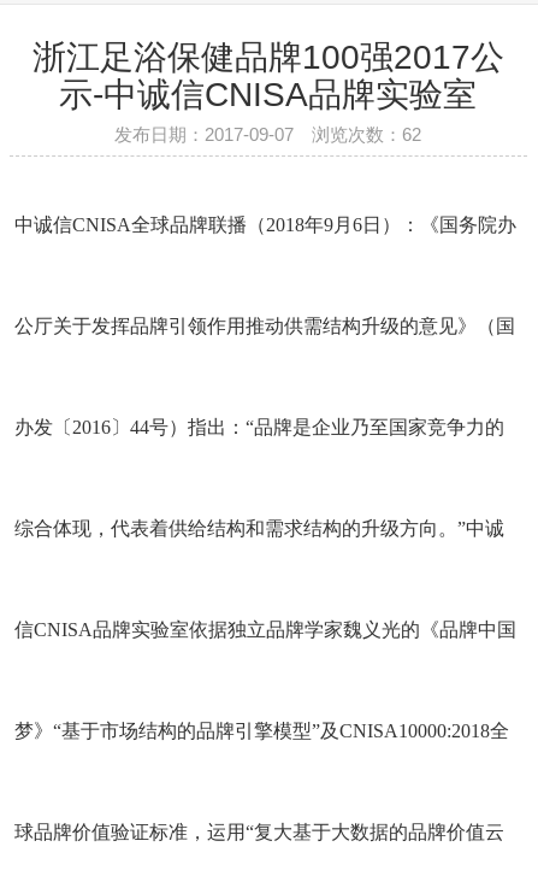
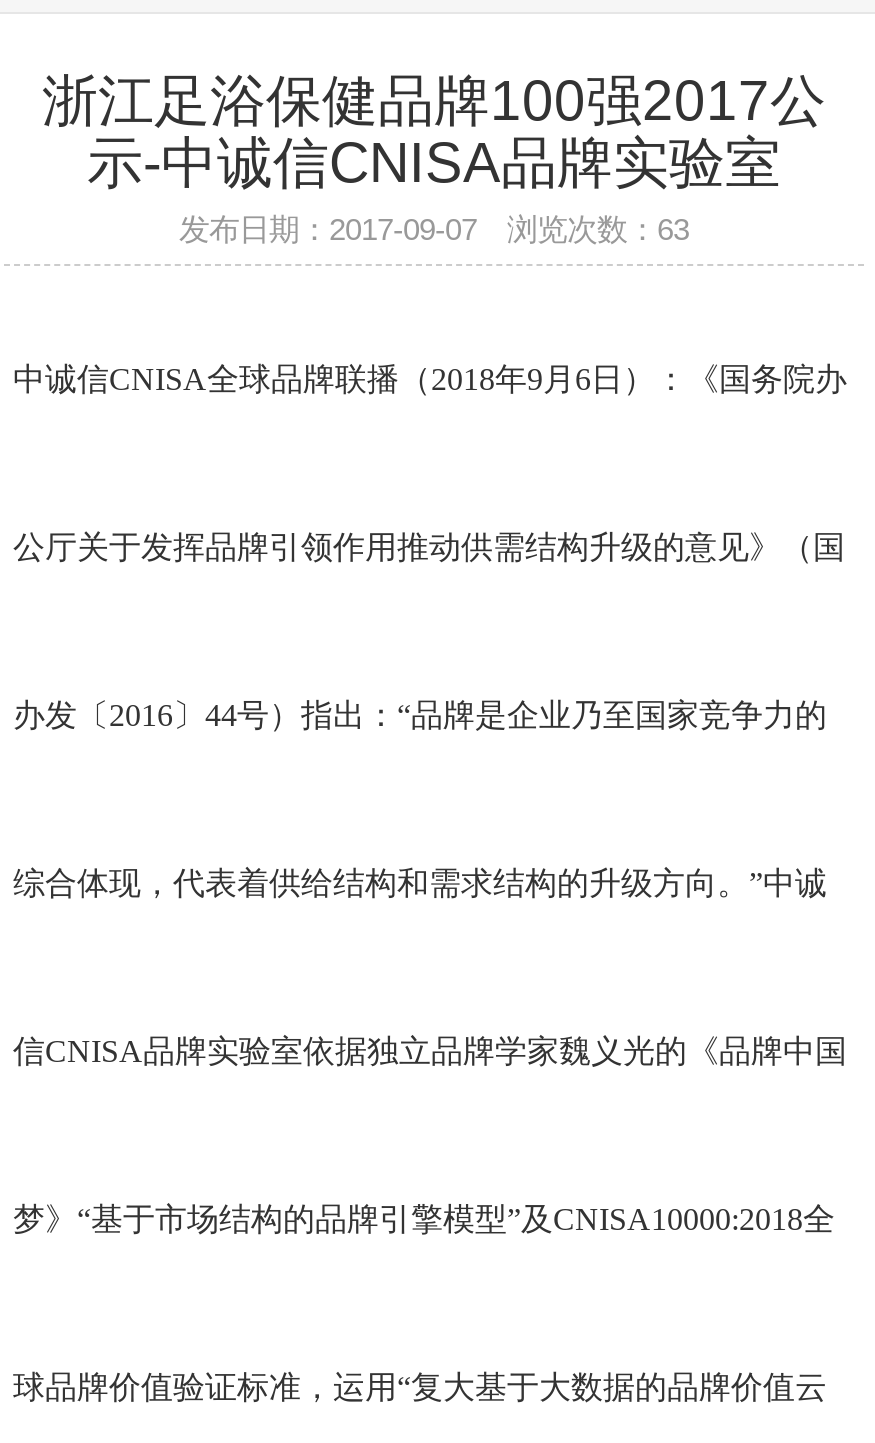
[115,124,422,145] 发布日期：2017-09-07 浏览次数：62 -> [179,212,689,246] 发布日期：2017-09-07 浏览次数：63

